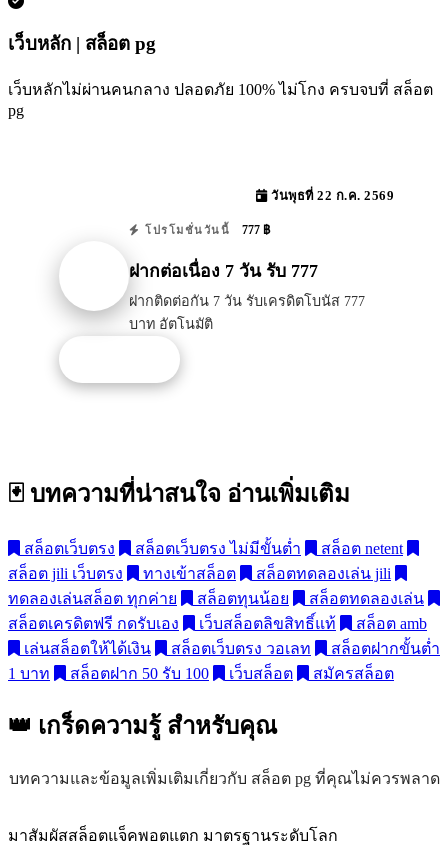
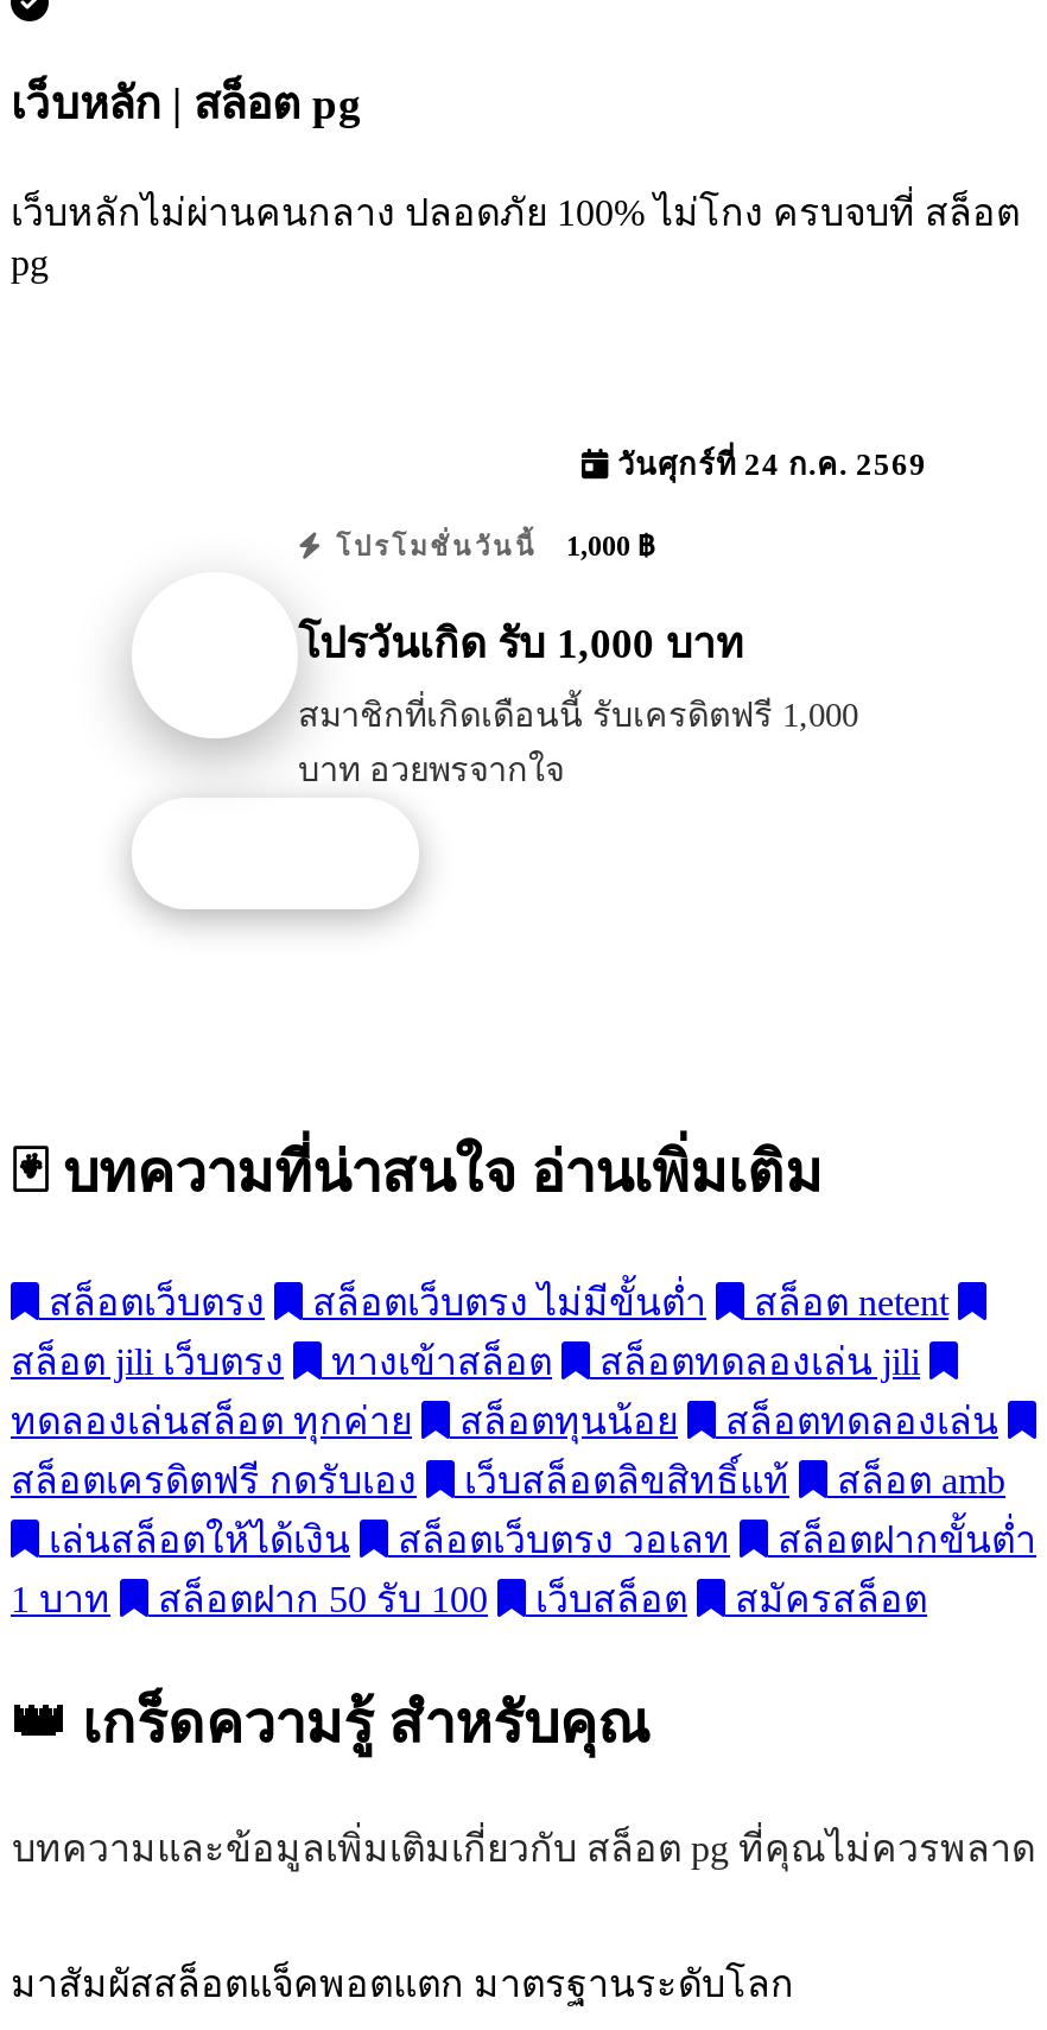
[267,189,394,203] วันพุธที่ 22 ก.ค. 2569 -> [609,449,927,482] วันศุกร์ที่ 24 ก.ค. 2569
[140,223,270,237] โปรโมชั่นวันนี้ 777 ฿ -> [325,529,654,563] โปรโมชั่นวันนี้ 1,000 ฿
[129,261,318,281] ฝากต่อเนื่อง 7 วัน รับ 777 -> [298,619,744,666] โปรวันเกิด รับ 1,000 บาท
[129,293,365,332] ฝากติดต่อกัน 7 วัน รับเครดิตโบนัส 777 | บาท อัตโนมัติ -> [298,695,858,787] สมาชิกที่เกิดเดือนนี้ รับเครดิตฟรี 1,000 | บาท อวยพรจากใจ

